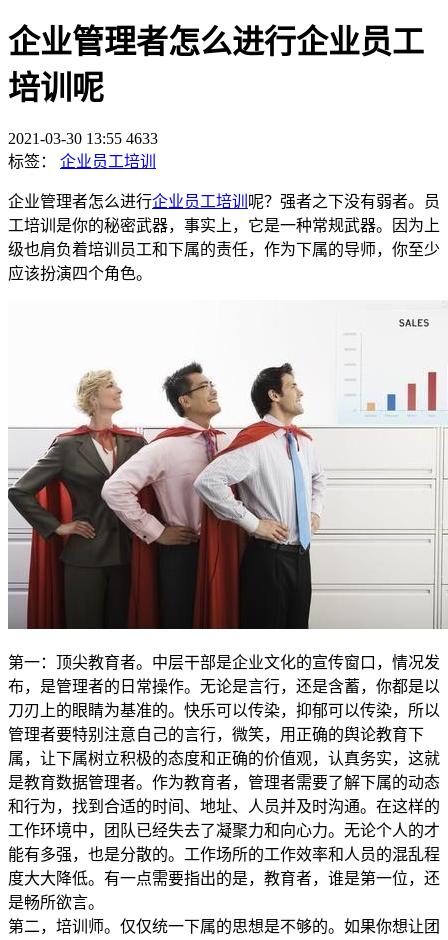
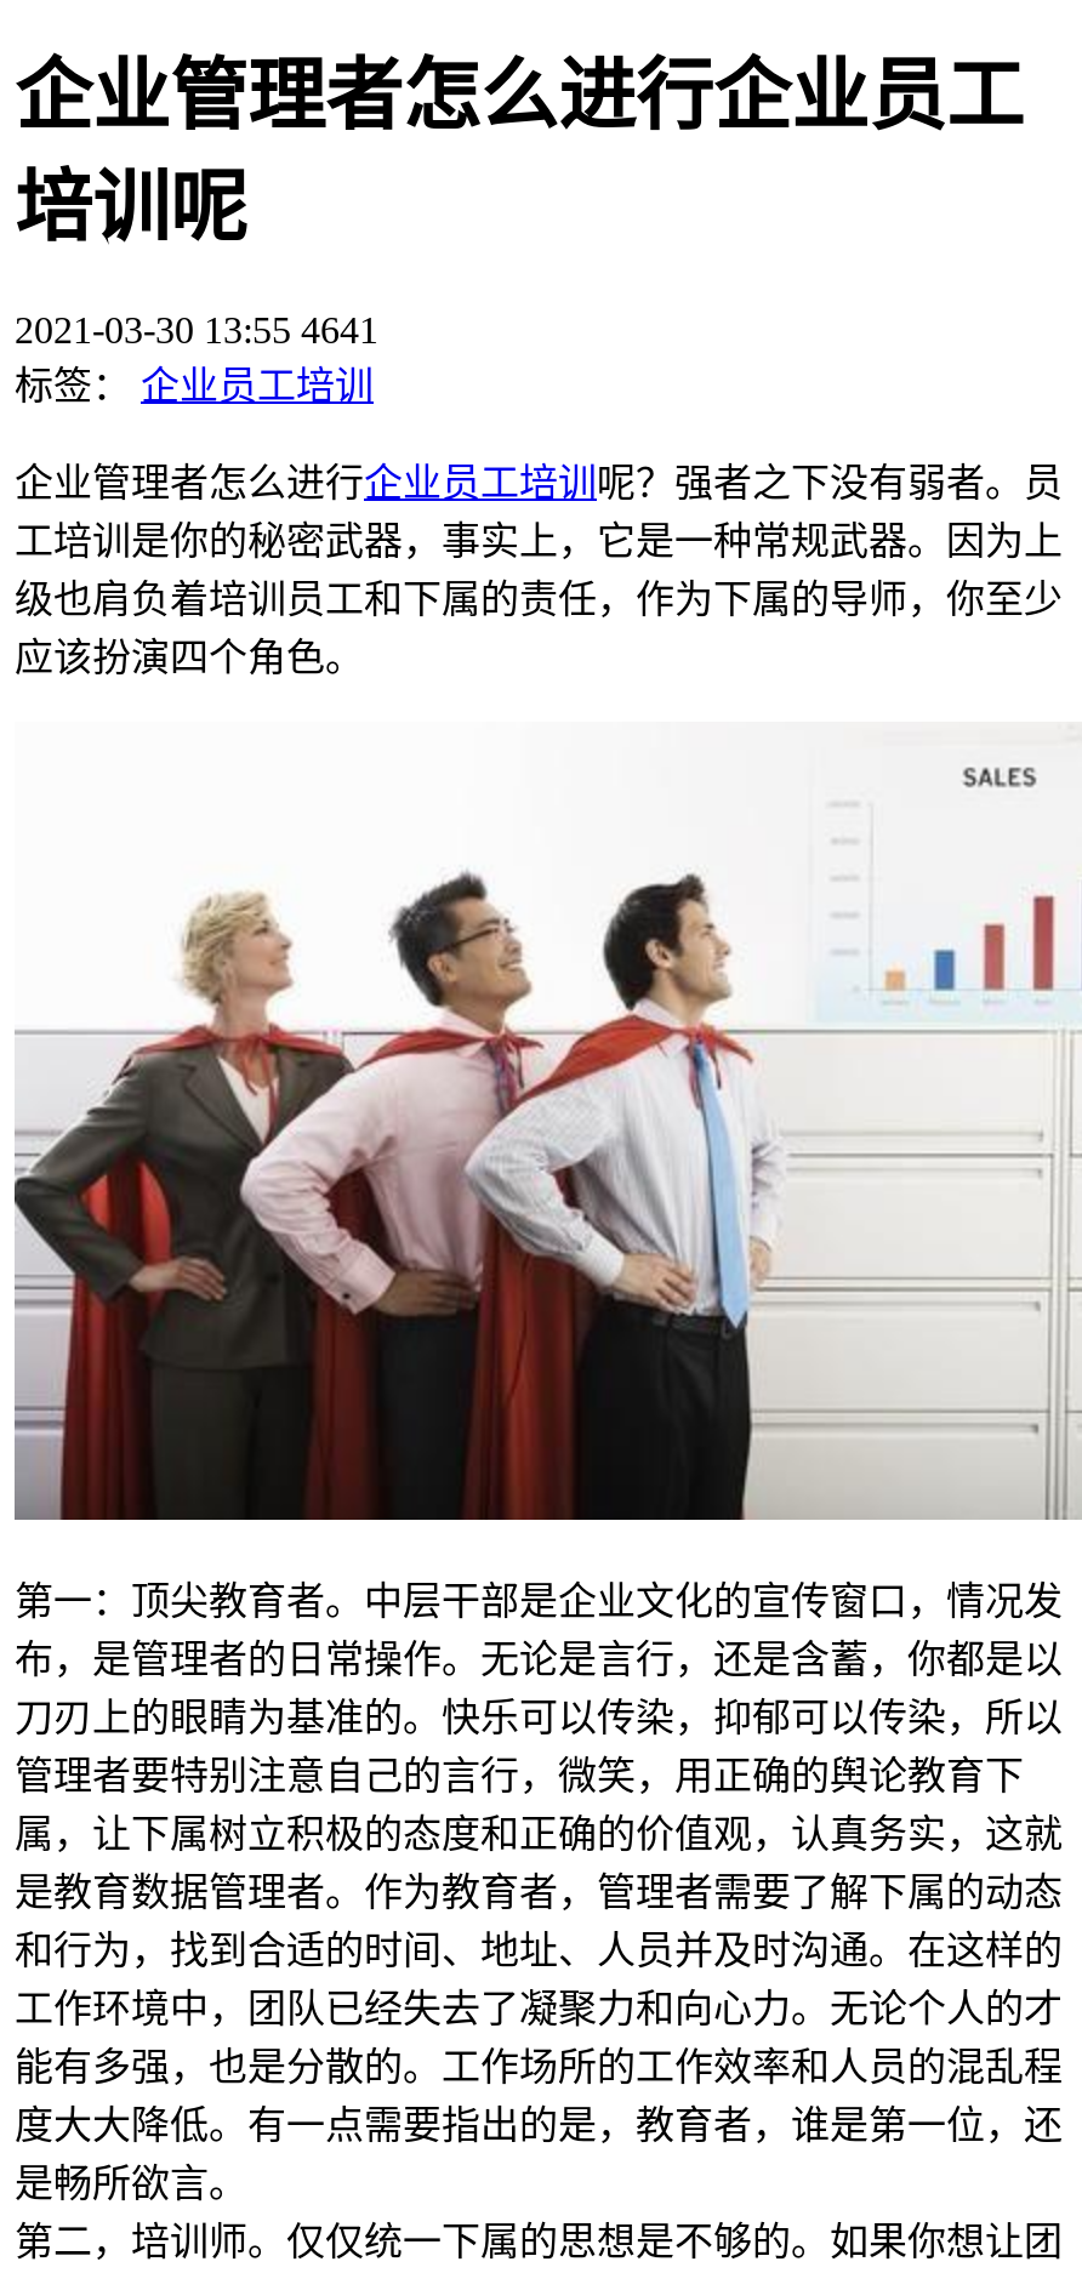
[8,130,158,147] 2021-03-30 13:55 4633 -> [15,309,378,350] 2021-03-30 13:55 4641

